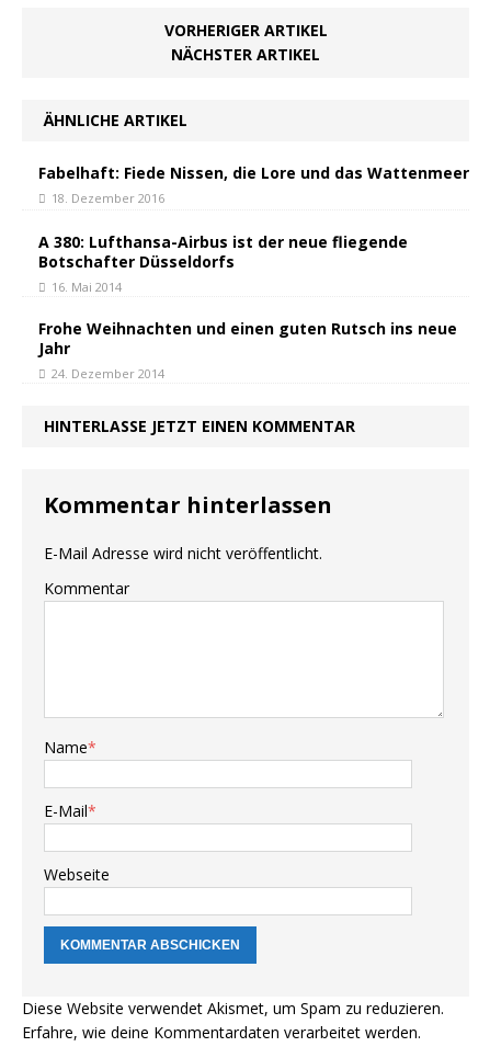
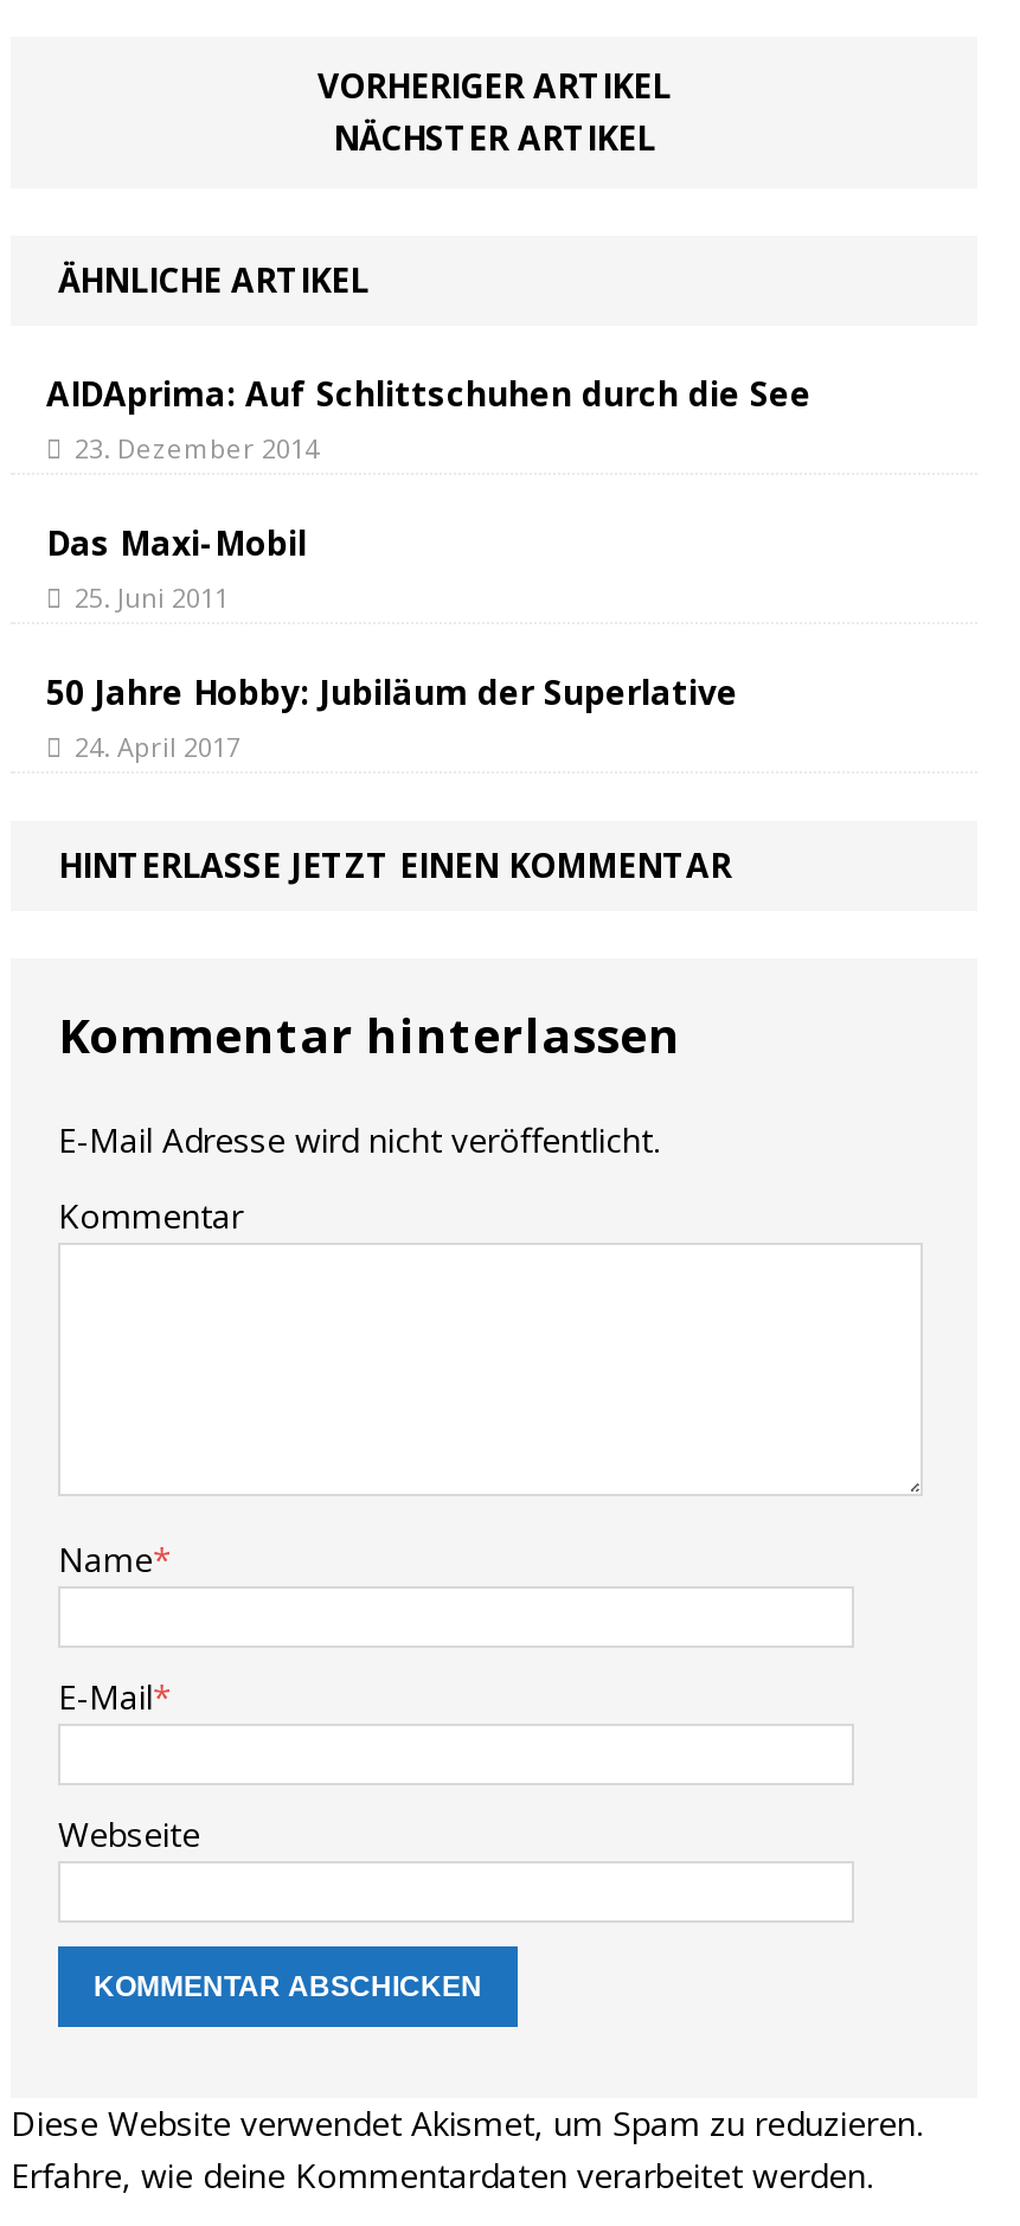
[38,162,469,206] Fabelhaft: Fiede Nissen, die Lore und das Wattenmeer | 18. Dezember 2016 -> [46,371,811,466] AIDAprima: Auf Schlittschuhen durch die See | 23. Dezember 2014
[38,231,408,295] A 380: Lufthansa-Airbus ist der neue fliegende | Botschafter Düsseldorfs | 16. Mai 2014 -> [46,520,307,615] Das Maxi-Mobil | 25. Juni 2011
[38,318,457,382] Frohe Weihnachten und einen guten Rutsch ins neue | Jahr | 24. Dezember 2014 -> [46,669,738,764] 50 Jahre Hobby: Jubiläum der Superlative | 24. April 2017

